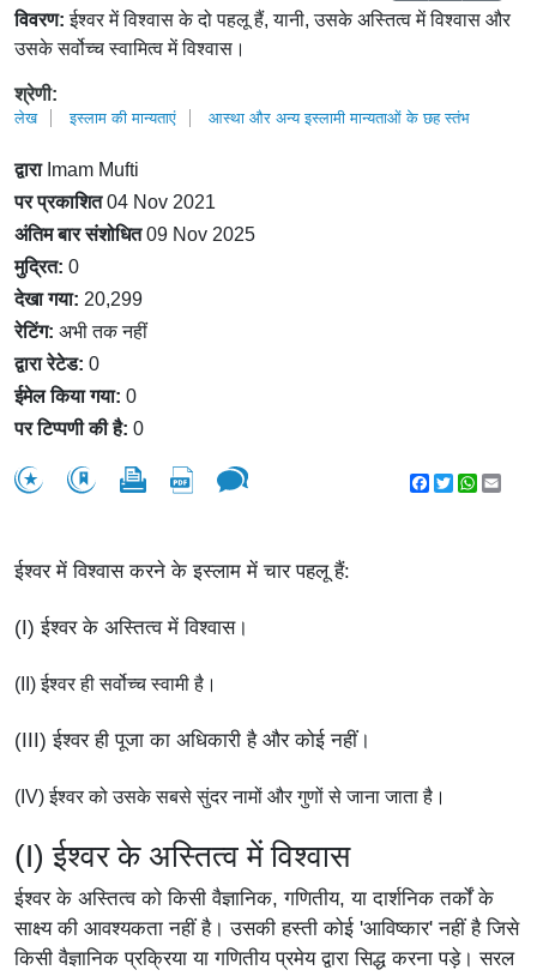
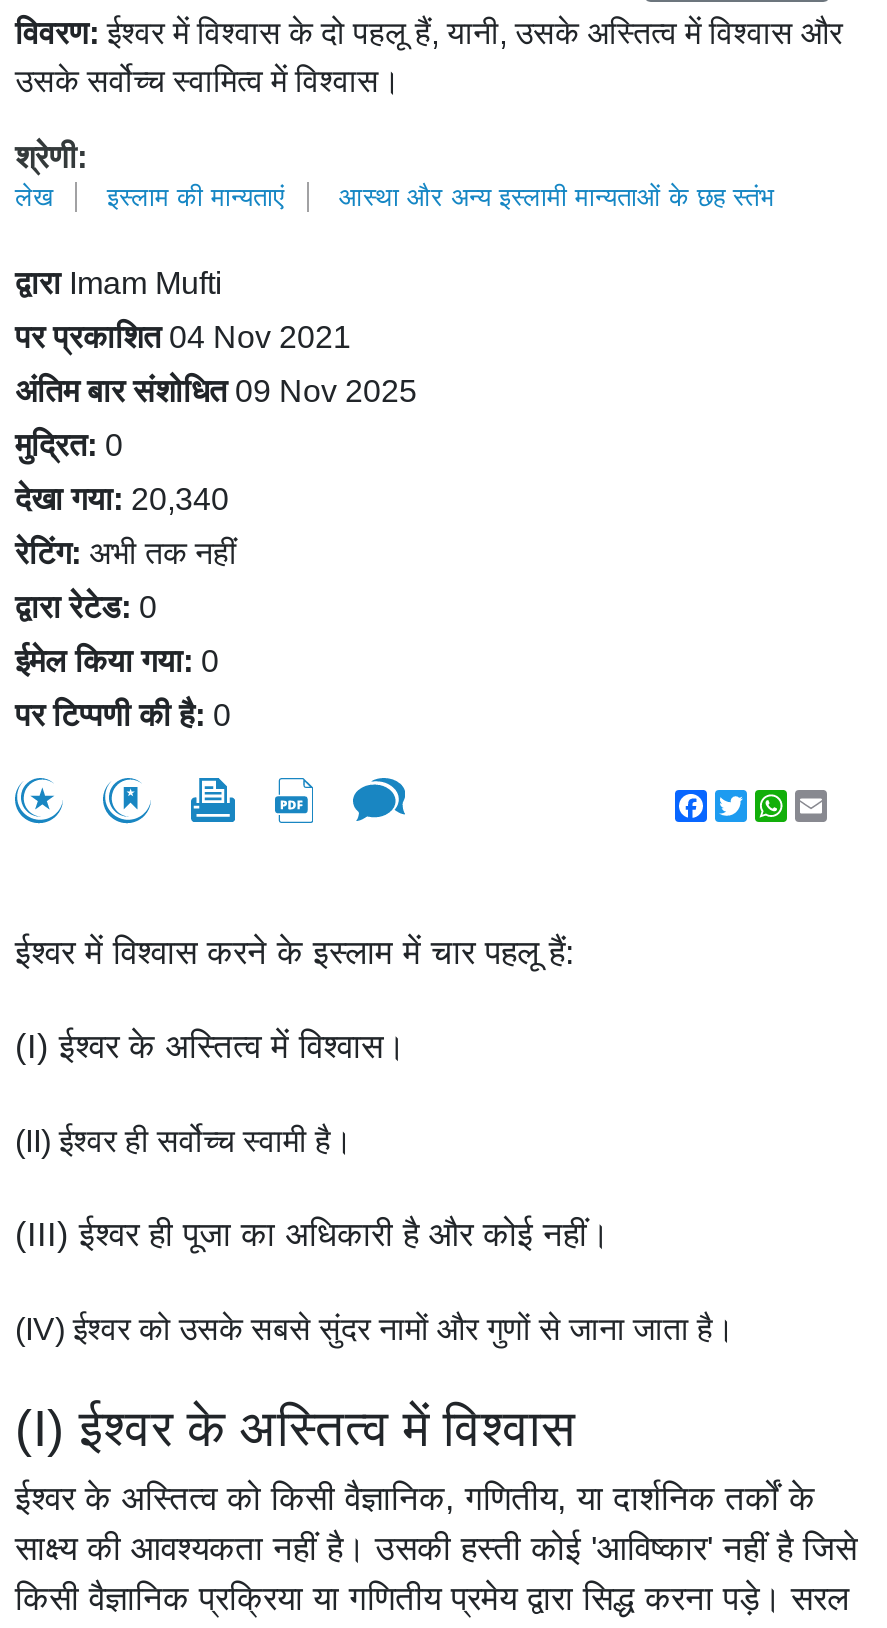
[14,289,143,310] देखा गया: 20,299 -> [15,483,229,517] देखा गया: 20,340

